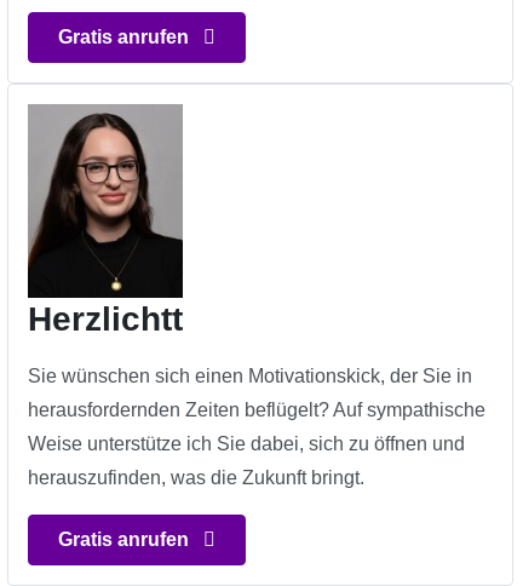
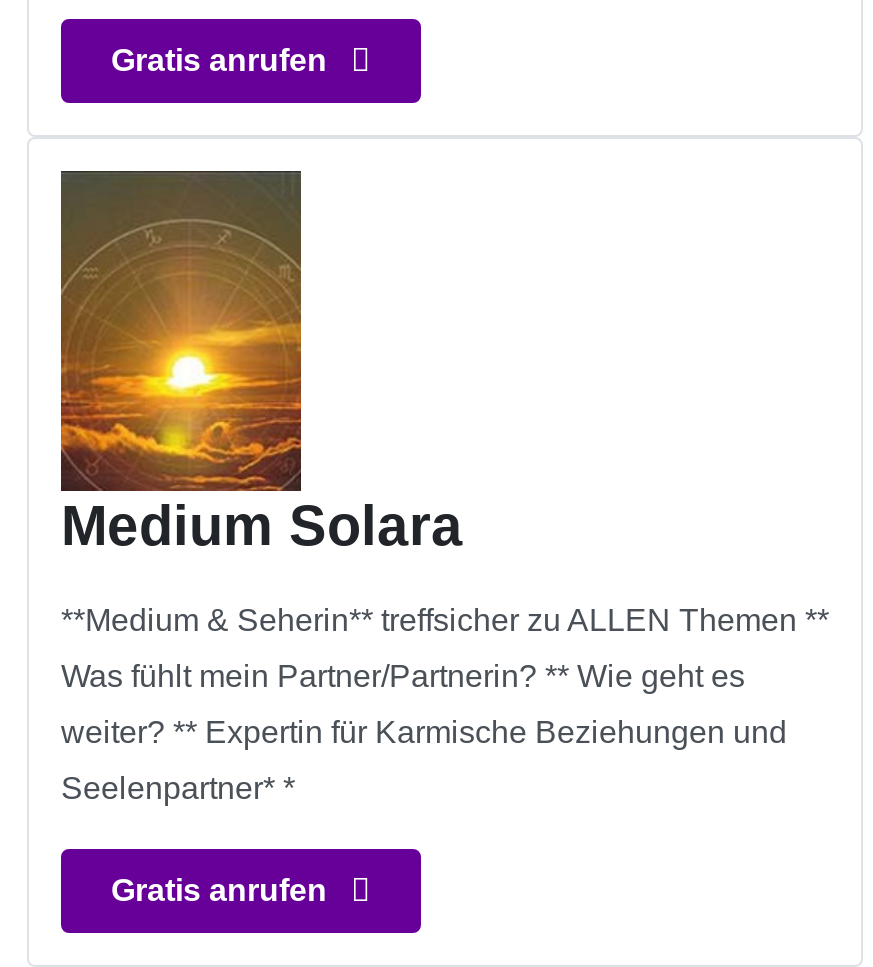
[27,104,184,338] [image] | Herzlichtt -> [59,171,463,558] [image] | Medium Solara
[28,366,472,387] Sie wünschen sich einen Motivationskick, der Sie in -> [61,604,829,638] **Medium & Seherin** treffsicher zu ALLEN Themen **
[28,400,485,421] herausfordernden Zeiten beflügelt? Auf sympathische -> [61,660,745,694] Was fühlt mein Partner/Partnerin? ** Wie geht es
[28,434,465,455] Weise unterstütze ich Sie dabei, sich zu öffnen und -> [61,716,787,750] weiter? ** Expertin für Karmische Beziehungen und
[28,468,364,489] herauszufinden, was die Zukunft bringt. -> [61,772,295,806] Seelenpartner* *

